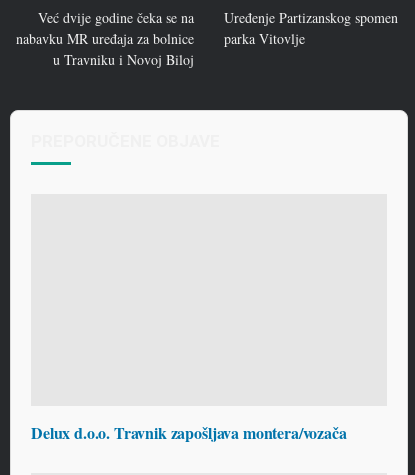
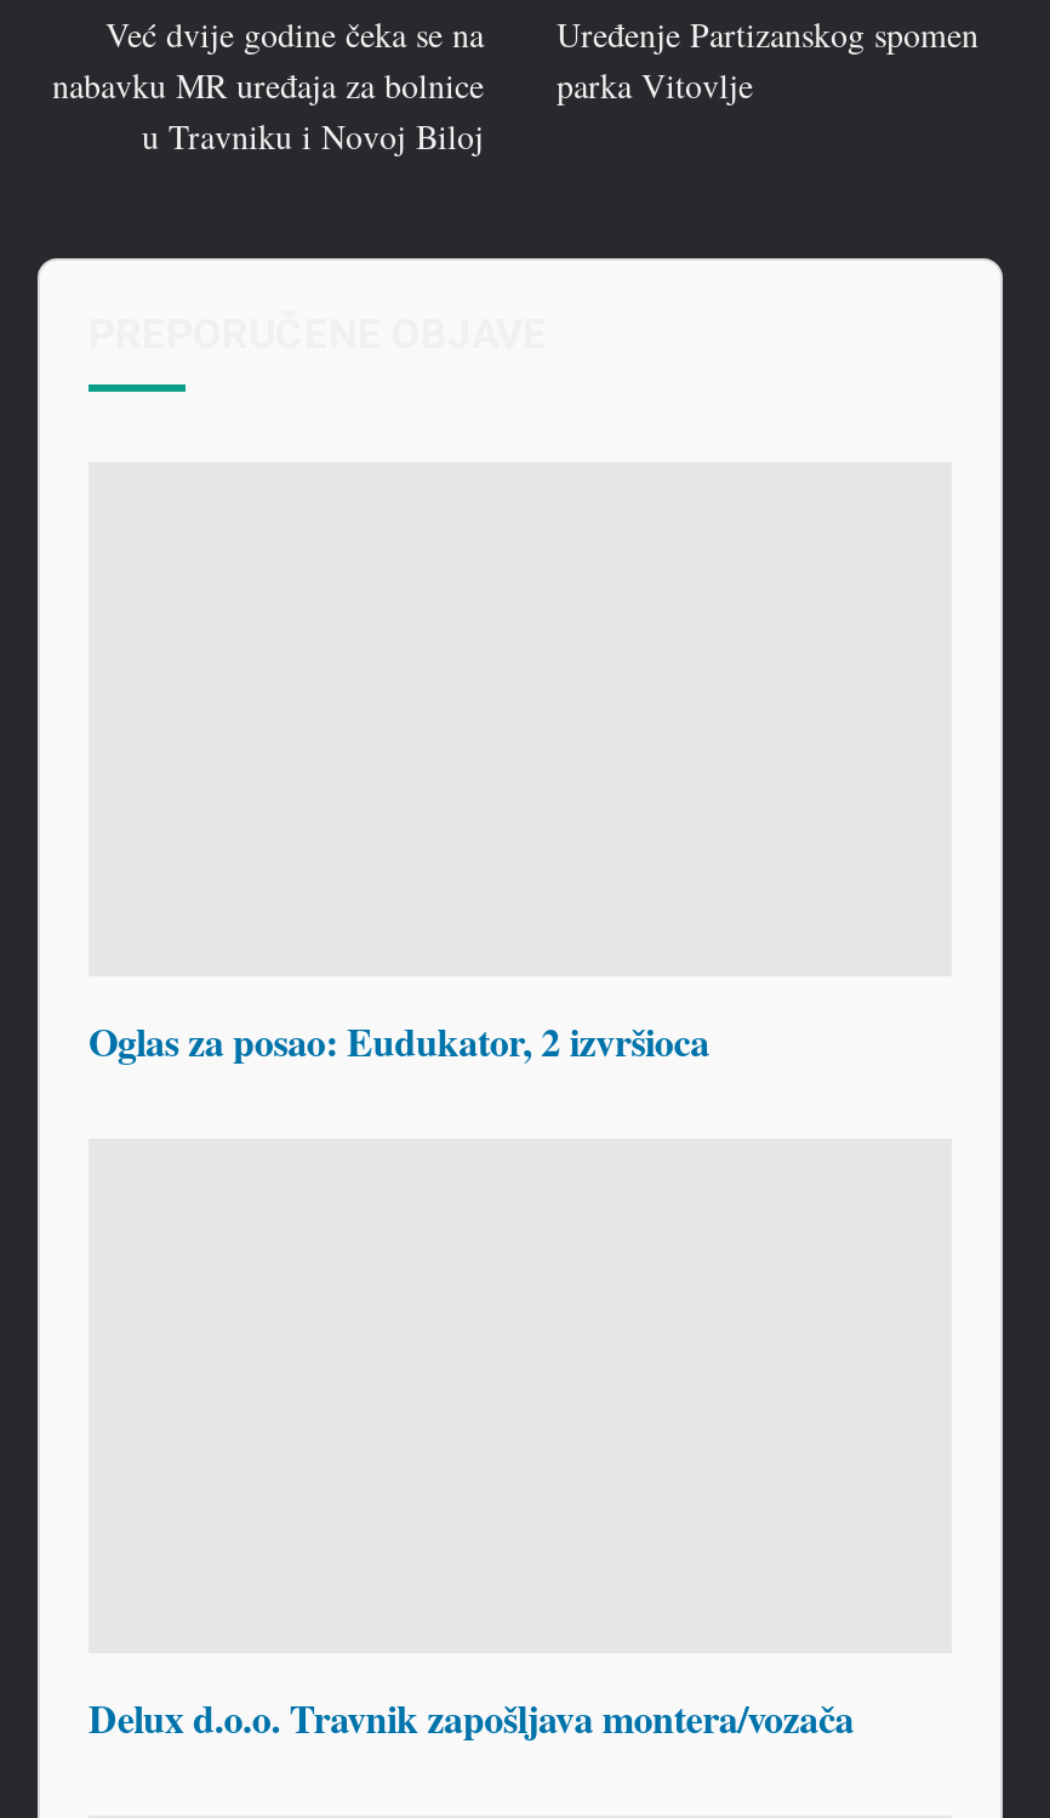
none -> [89,1013,709,1069] Oglas za posao: Eudukator, 2 izvršioca

